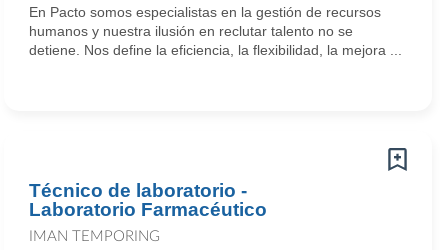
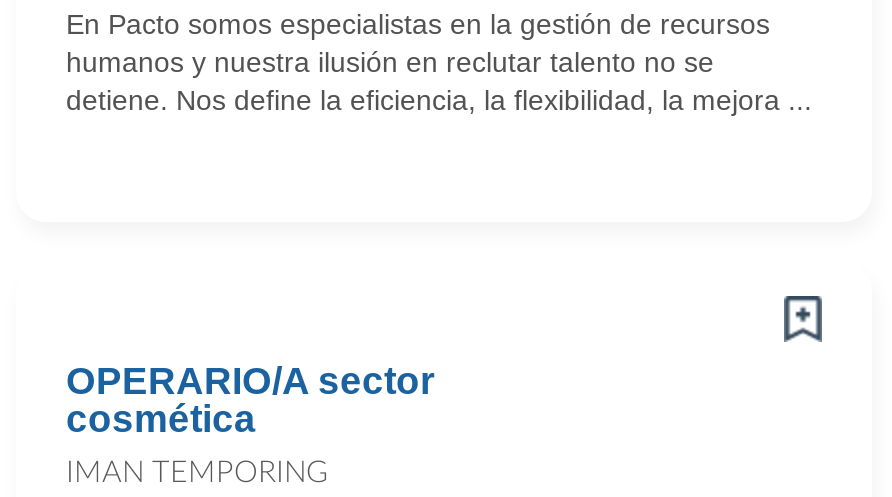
[29,180,267,220] Técnico de laboratorio - | Laboratorio Farmacéutico -> [66,360,434,440] OPERARIO/A sector | cosmética

